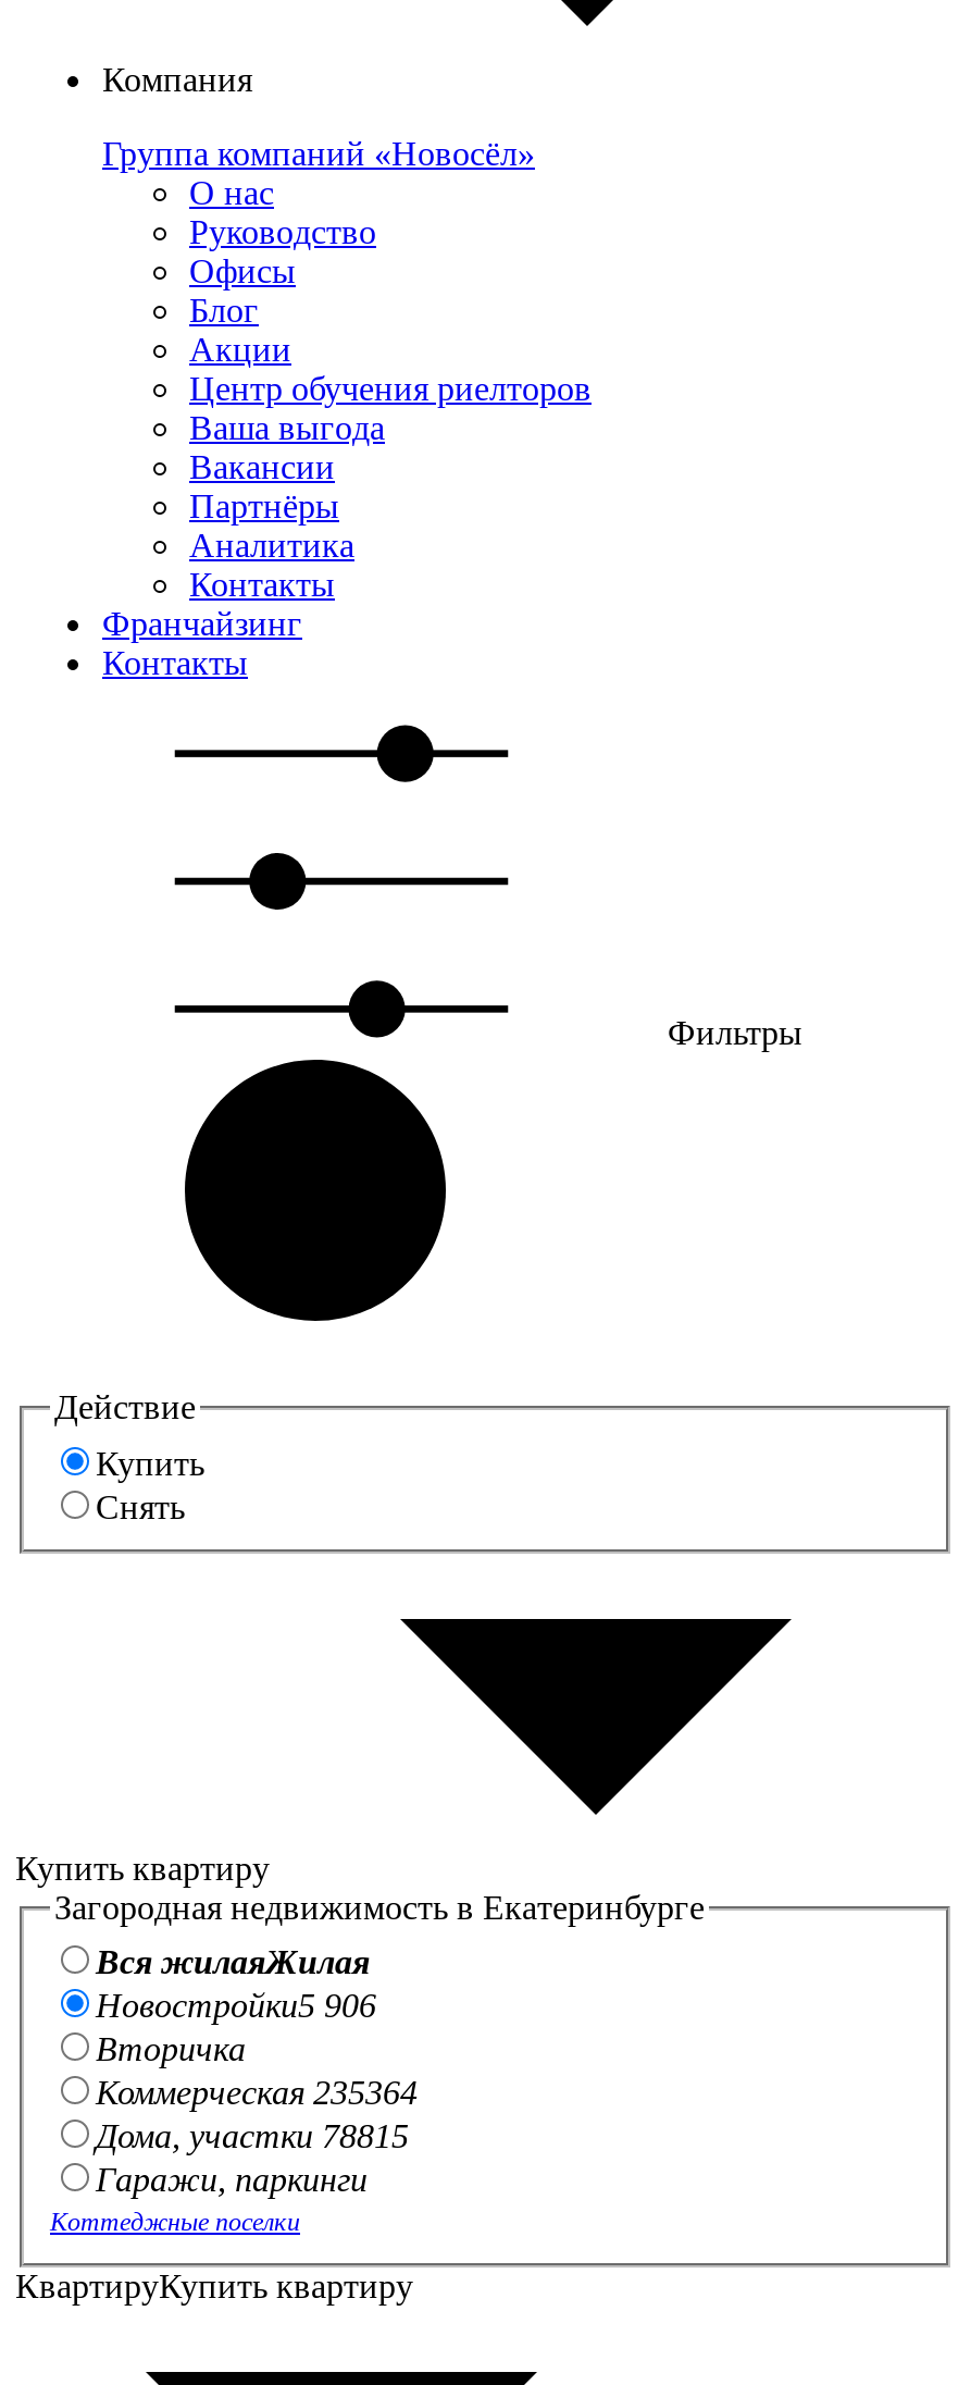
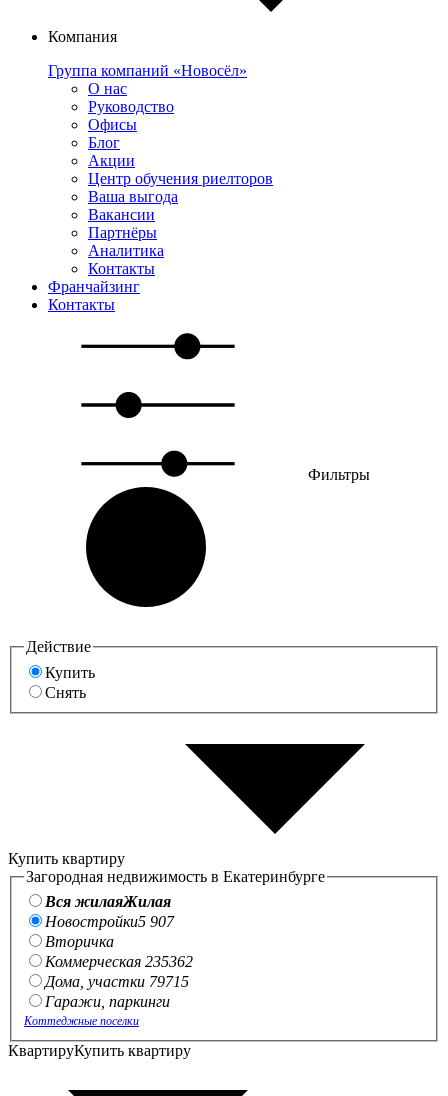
[96,1987,376,2024] Новостройки5 906 -> [45,913,174,930] Новостройки5 907
[96,2074,418,2111] Коммерческая 235364 -> [45,953,193,970] Коммерческая 235362
[96,2118,409,2155] Дома, участки 78815 -> [45,973,189,990] Дома, участки 79715

